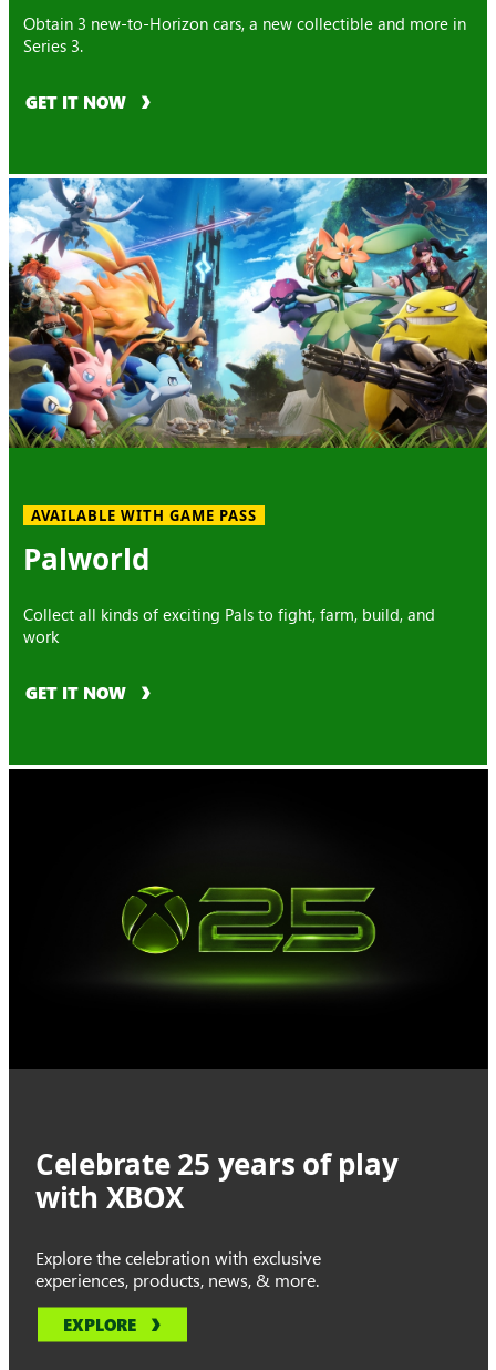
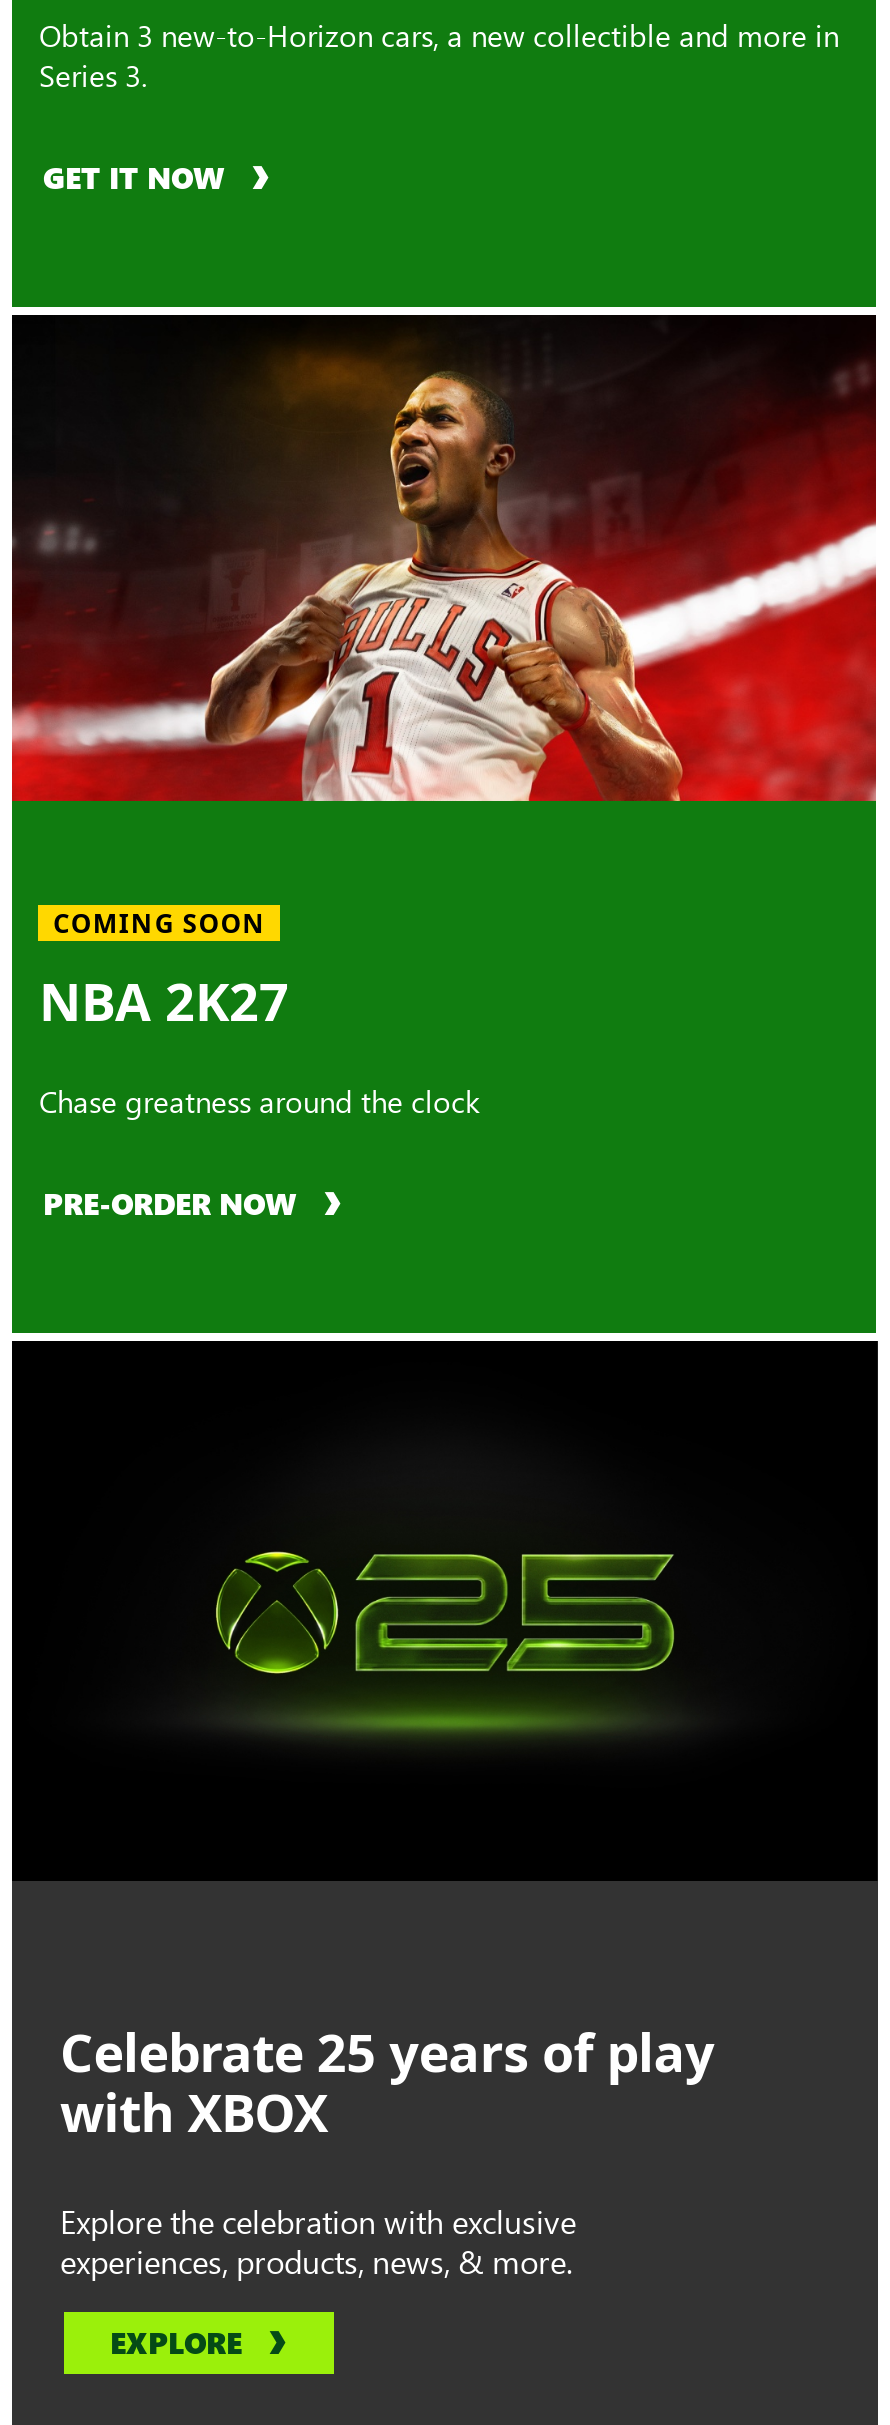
[8,177,488,448] [image] -> [10,313,878,803] [image]
[24,505,257,578] AVAILABLE WITH GAME PASS | Palworld -> [39,905,289,1037] COMING SOON | NBA 2K27
[24,603,436,647] Collect all kinds of exciting Pals to fight, farm, build, and | work -> [39,1081,479,1121] Chase greatness around the clock
[26,681,127,704] GET IT NOW -> [43,1183,297,1223] PRE-ORDER NOW

